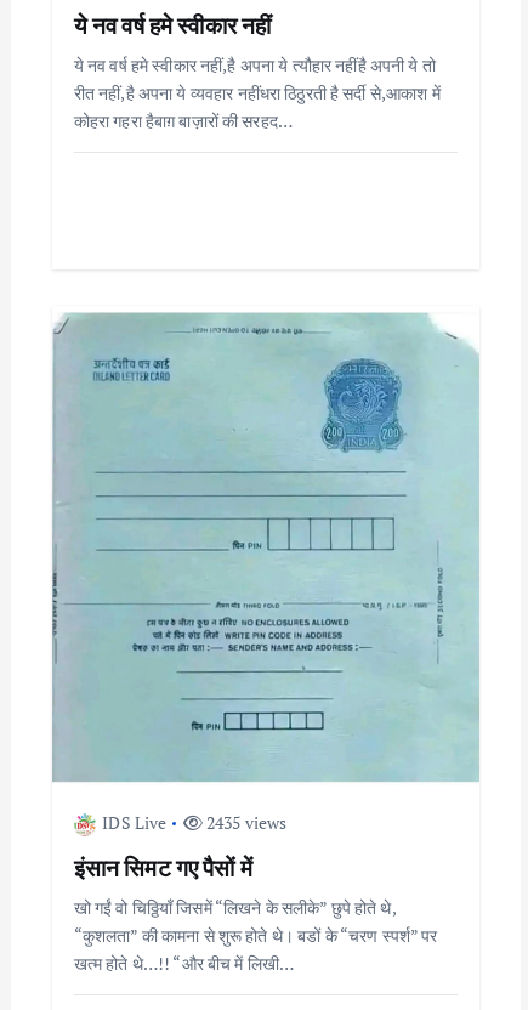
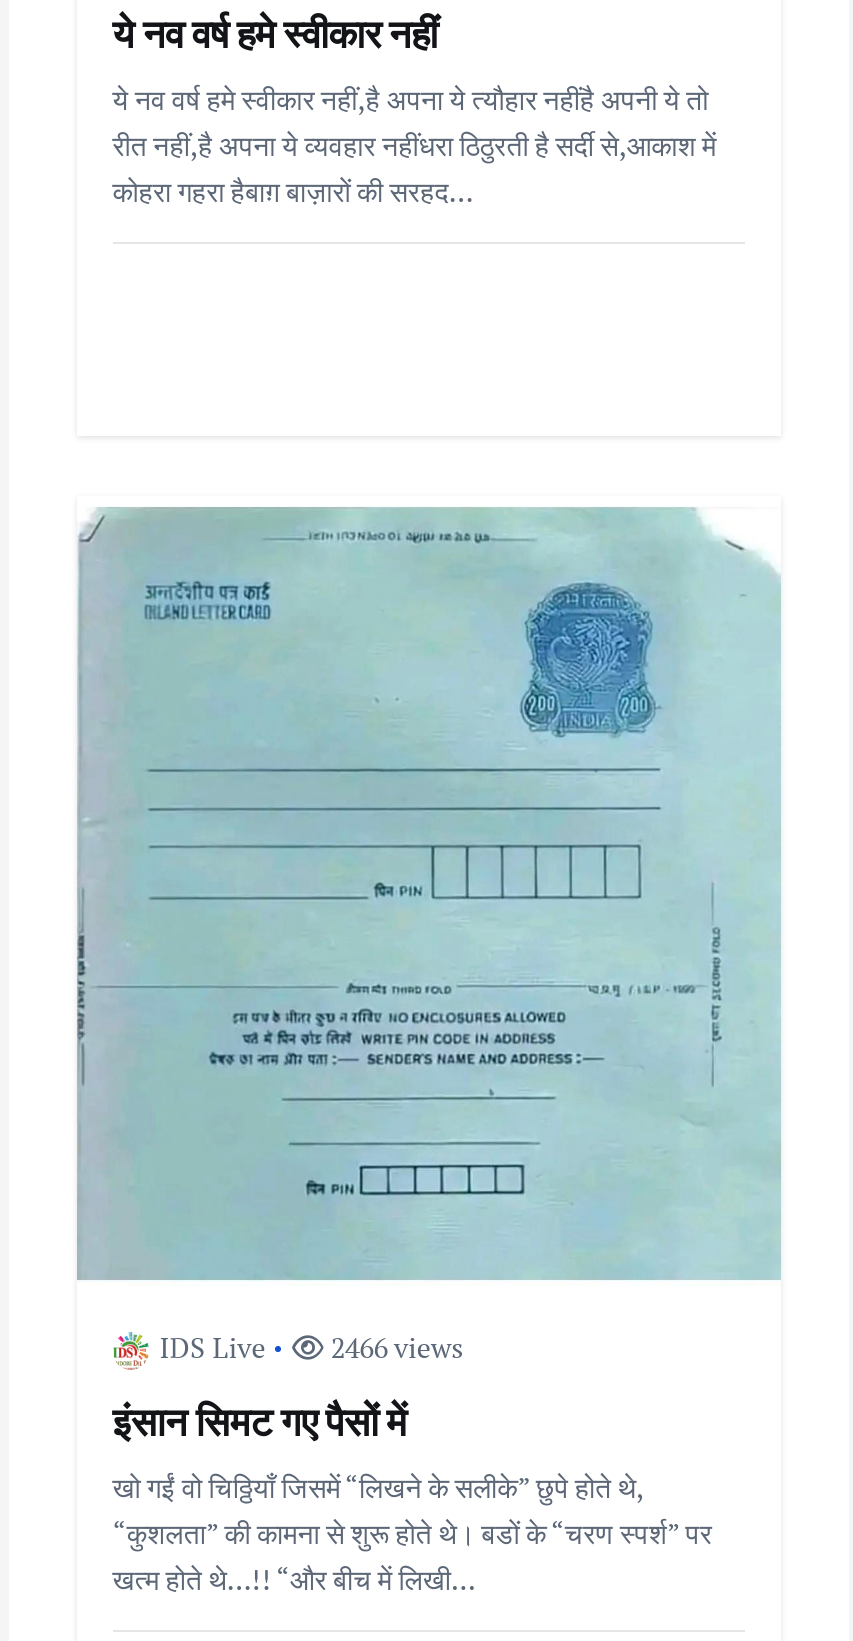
[102,811,287,834] IDS Live 2435 views -> [159,1328,463,1366] IDS Live 2466 views

